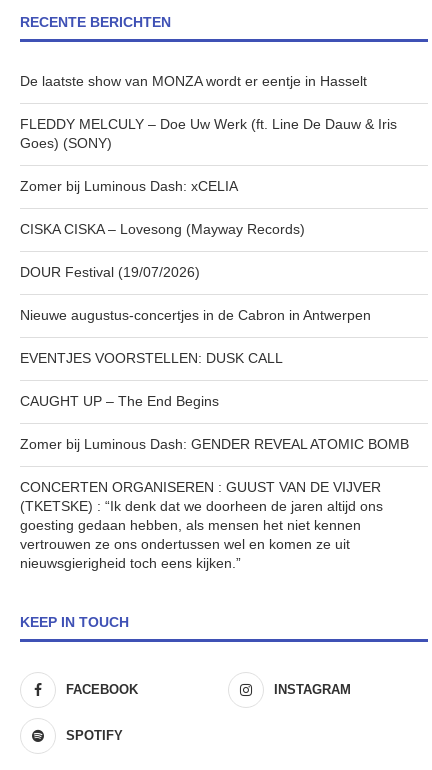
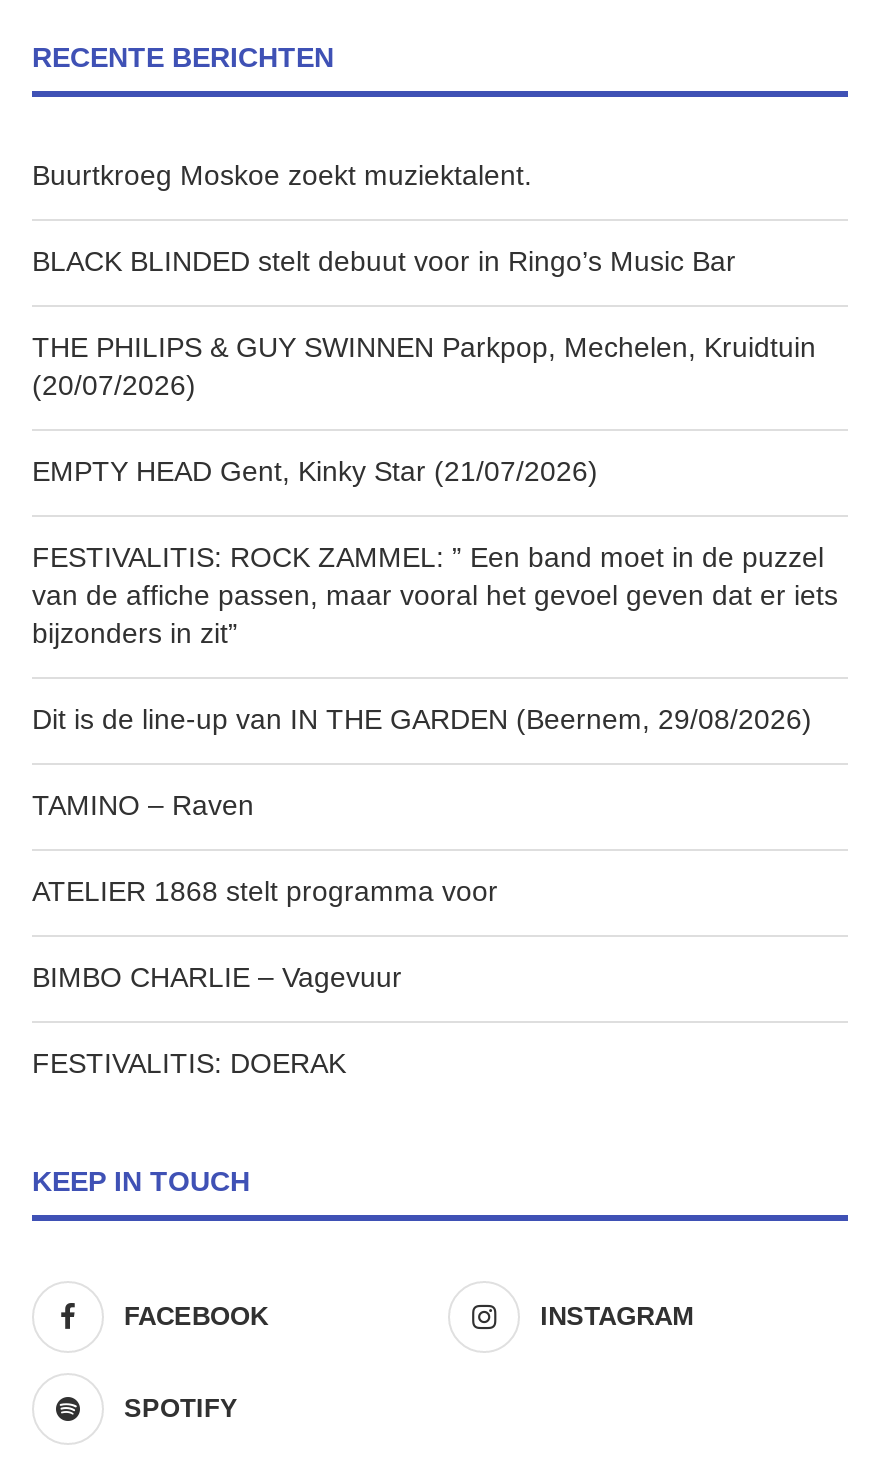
[20,73,367,89] De laatste show van MONZA wordt er eentje in Hasselt -> [32,160,532,192] Buurtkroeg Moskoe zoekt muziektalent.
[20,116,397,151] FLEDDY MELCULY – Doe Uw Werk (ft. Line De Dauw & Iris | Goes) (SONY) -> [32,246,736,278] BLACK BLINDED stelt debuut voor in Ringo’s Music Bar
[20,178,238,194] Zomer bij Luminous Dash: xCELIA -> [32,332,816,402] THE PHILIPS & GUY SWINNEN Parkpop, Mechelen, Kruidtuin | (20/07/2026)
[20,221,305,237] CISKA CISKA – Lovesong (Mayway Records) -> [32,456,598,488] EMPTY HEAD Gent, Kinky Star (21/07/2026)
[20,264,200,280] DOUR Festival (19/07/2026) -> [32,542,838,650] FESTIVALITIS: ROCK ZAMMEL: ” Een band moet in de puzzel | van de affiche passen, maar vooral het gevoel geven dat er iets | bijzonders in zit”
[20,307,371,323] Nieuwe augustus-concertjes in de Cabron in Antwerpen -> [32,704,812,736] Dit is de line-up van IN THE GARDEN (Beernem, 29/08/2026)
[20,350,283,366] EVENTJES VOORSTELLEN: DUSK CALL -> [32,790,254,822] TAMINO – Raven
[20,393,219,409] CAUGHT UP – The End Begins -> [32,876,498,908] ATELIER 1868 stelt programma voor
[20,436,409,452] Zomer bij Luminous Dash: GENDER REVEAL ATOMIC BOMB -> [32,962,402,994] BIMBO CHARLIE – Vagevuur
[20,479,383,571] CONCERTEN ORGANISEREN : GUUST VAN DE VIJVER | (TKETSKE) : “Ik denk dat we doorheen de jaren altijd ons | goesting gedaan hebben, als mensen het niet kennen | vertrouwen ze ons ondertussen wel en komen ze uit | nieuwsgierigheid toch eens kijken.” -> [32,1048,346,1080] FESTIVALITIS: DOERAK

